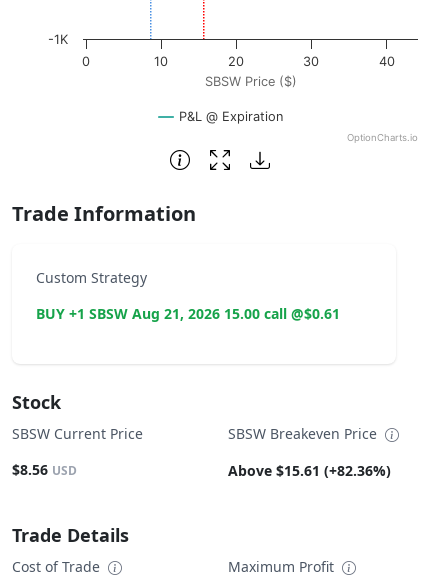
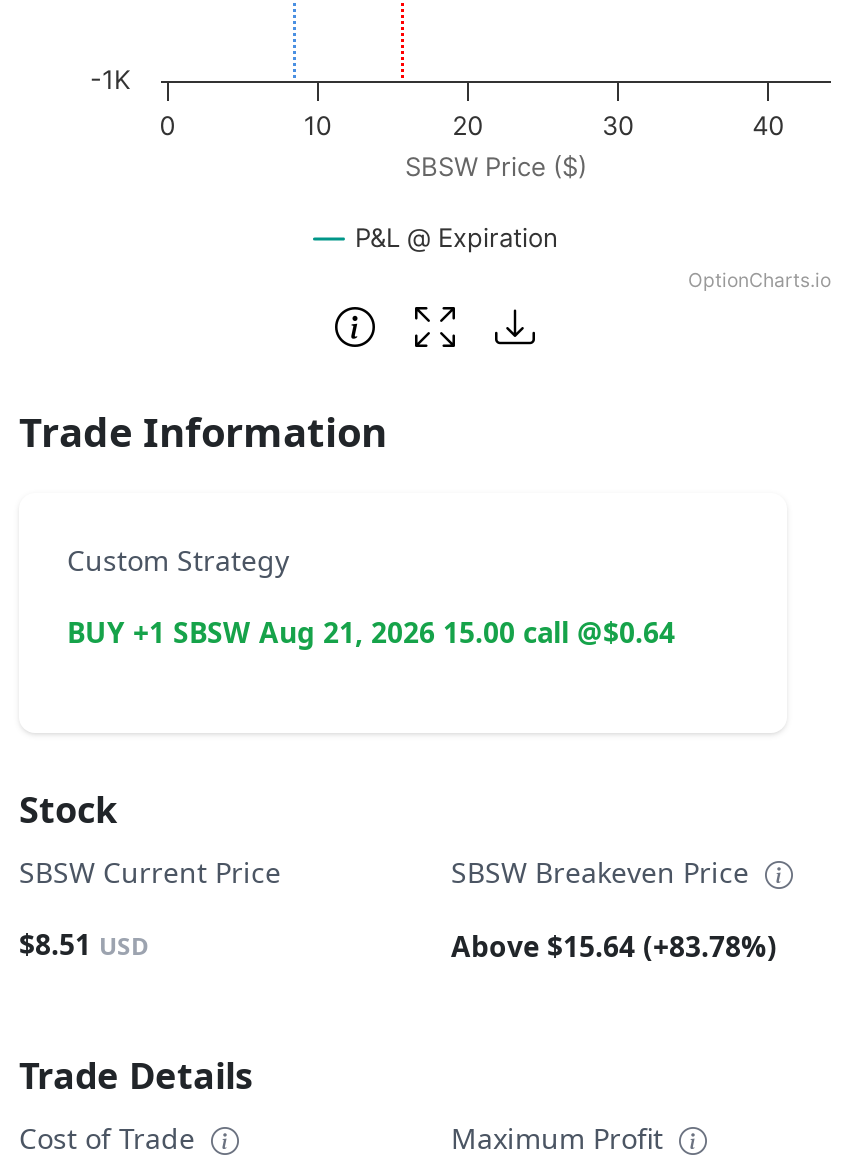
[36,304,340,323] BUY +1 SBSW Aug 21, 2026 15.00 call @$0.61 -> [67,613,675,651] BUY +1 SBSW Aug 21, 2026 15.00 call @$0.64
[12,460,77,479] $8.56 USD -> [19,925,149,963] $8.51 USD
[228,461,391,480] Above $15.61 (+82.36%) -> [451,927,777,965] Above $15.64 (+83.78%)

